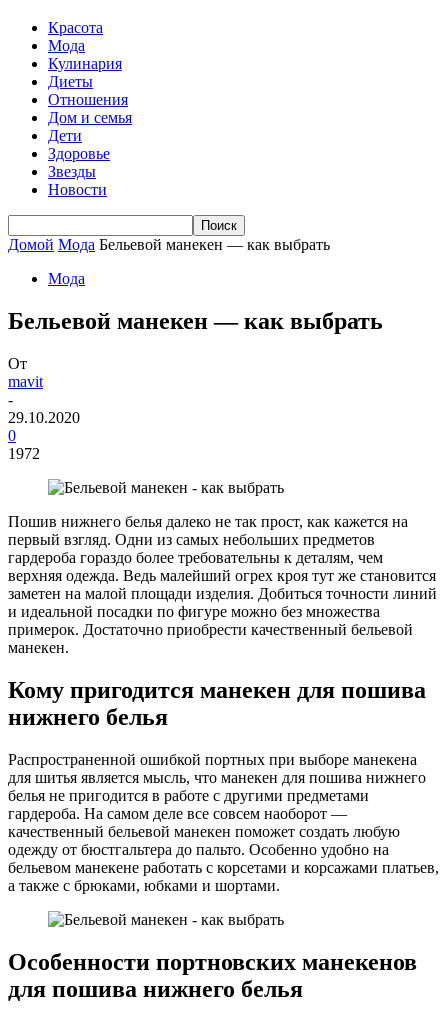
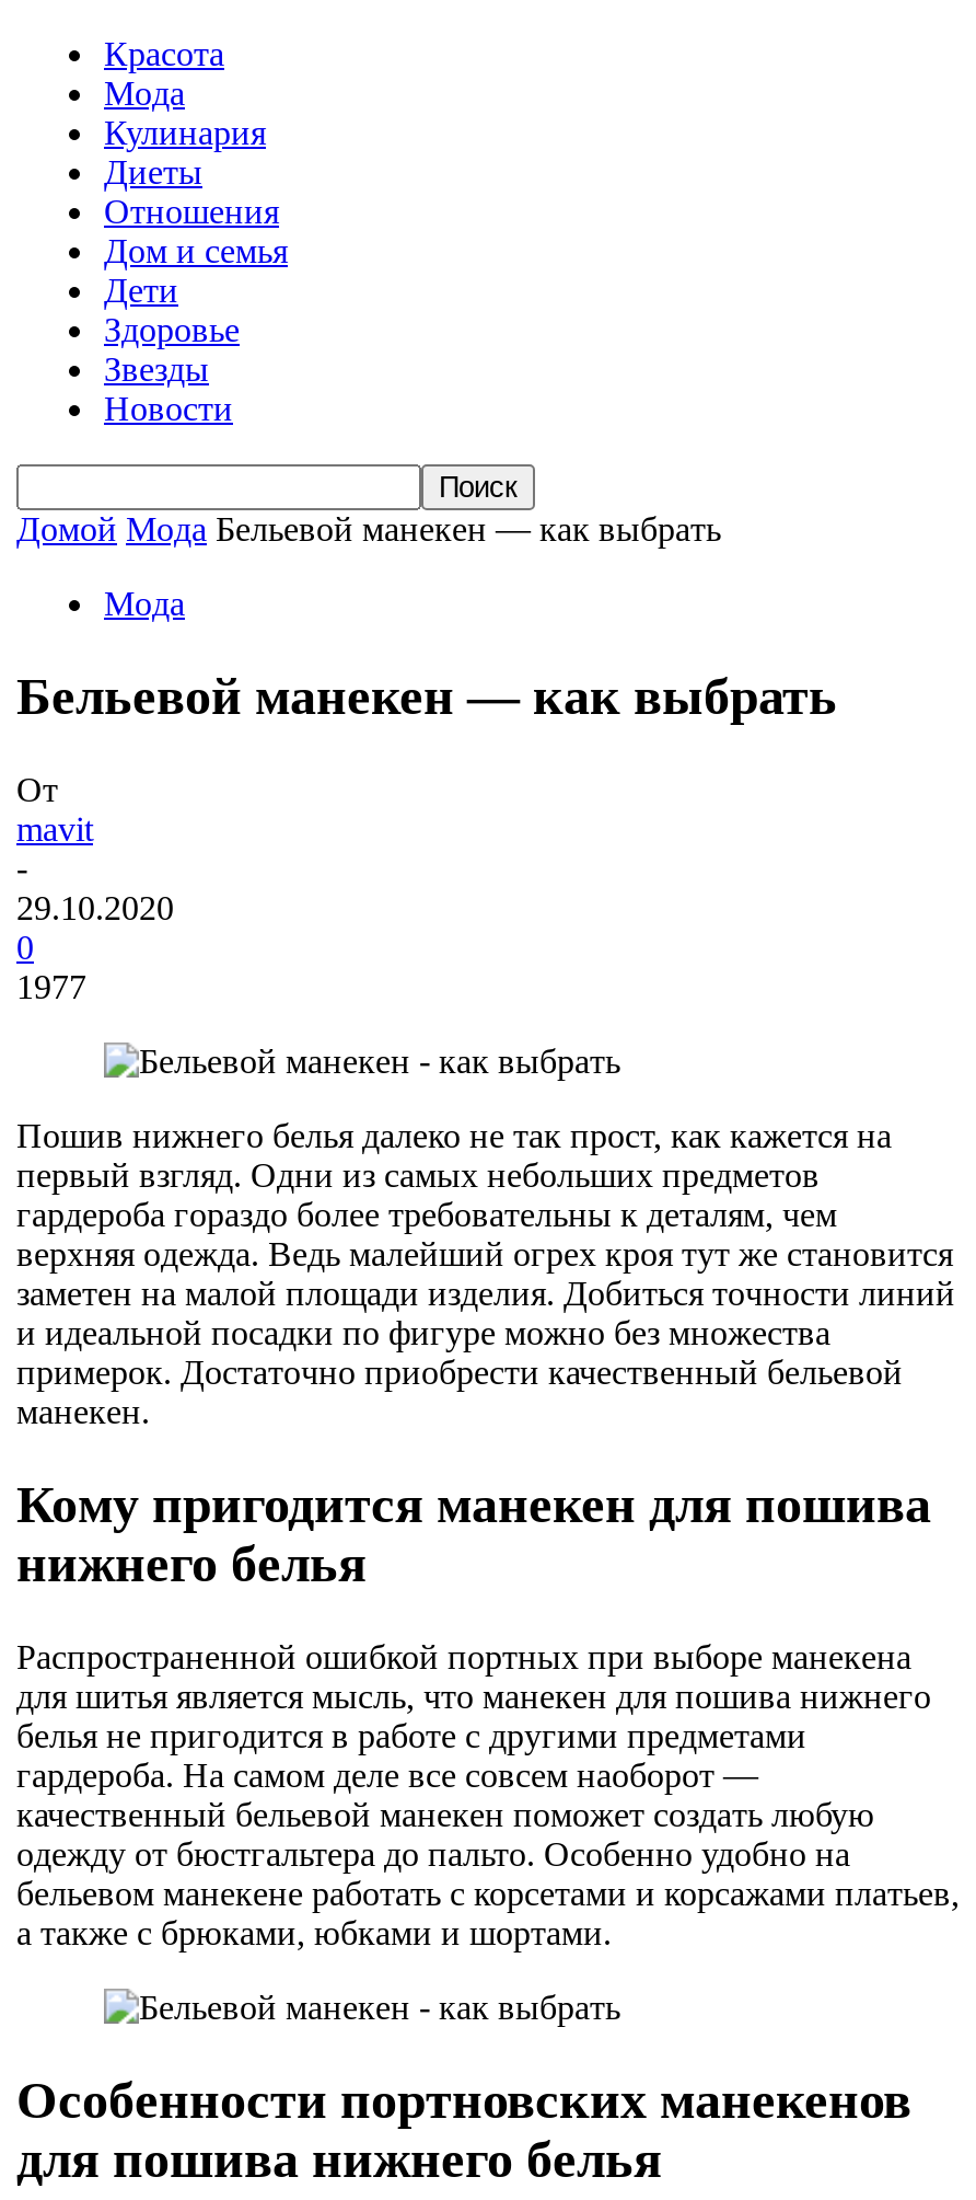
[8,445,40,462] 1972 -> [16,968,86,1005] 1977

